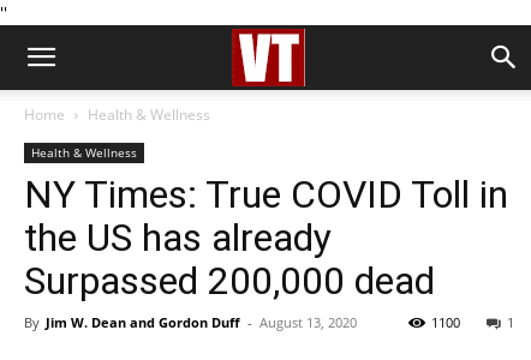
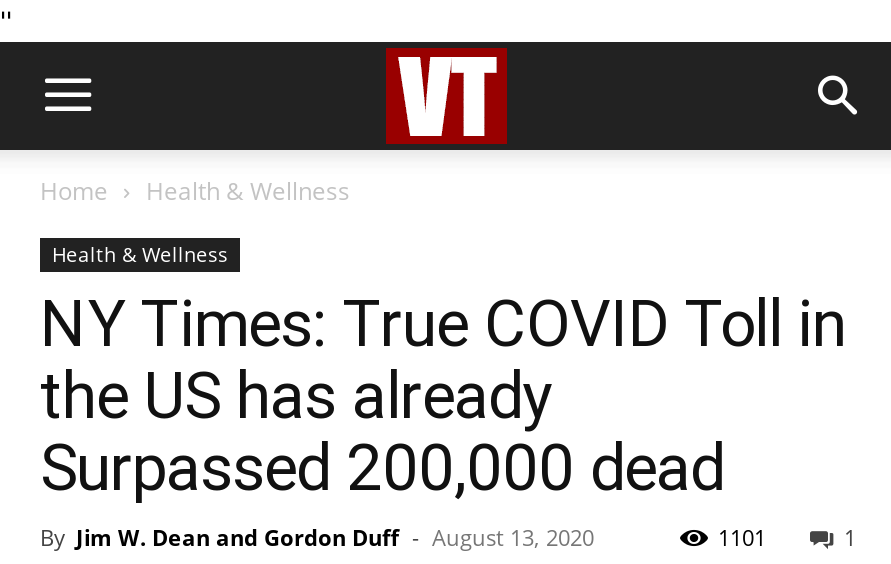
[431,313,460,331] 1100 -> [718,522,766,552] 1101

